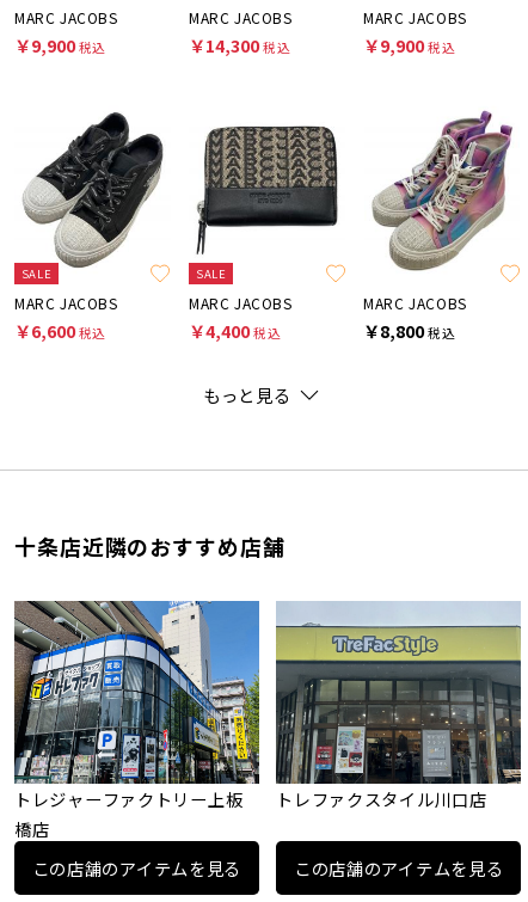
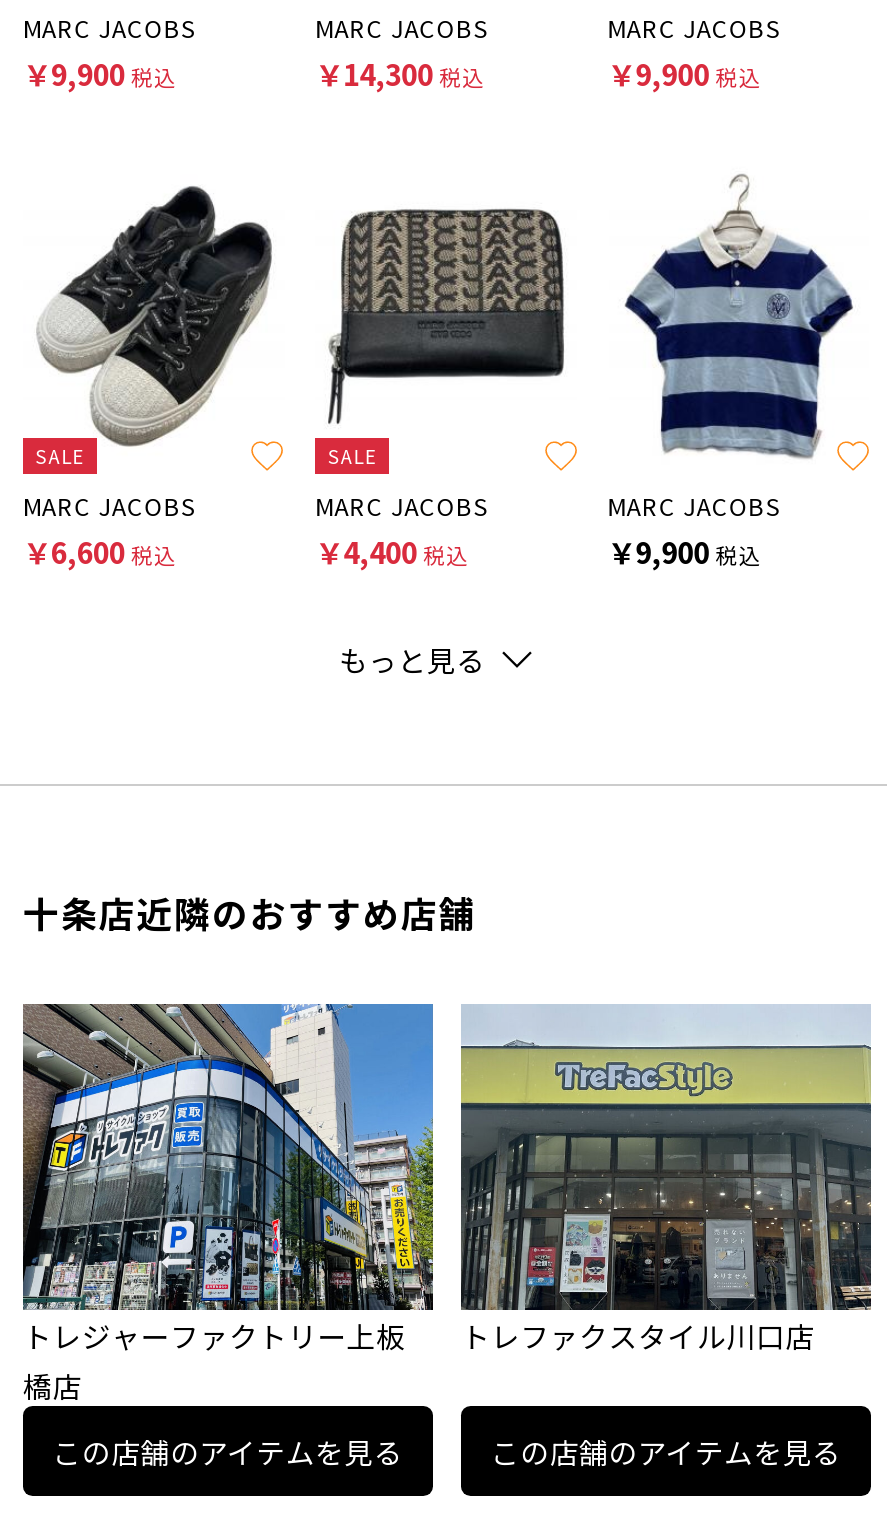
[364,106,514,343] [image] | ￥8,800税込 -> [608,174,855,572] [image] | ￥9,900税込

